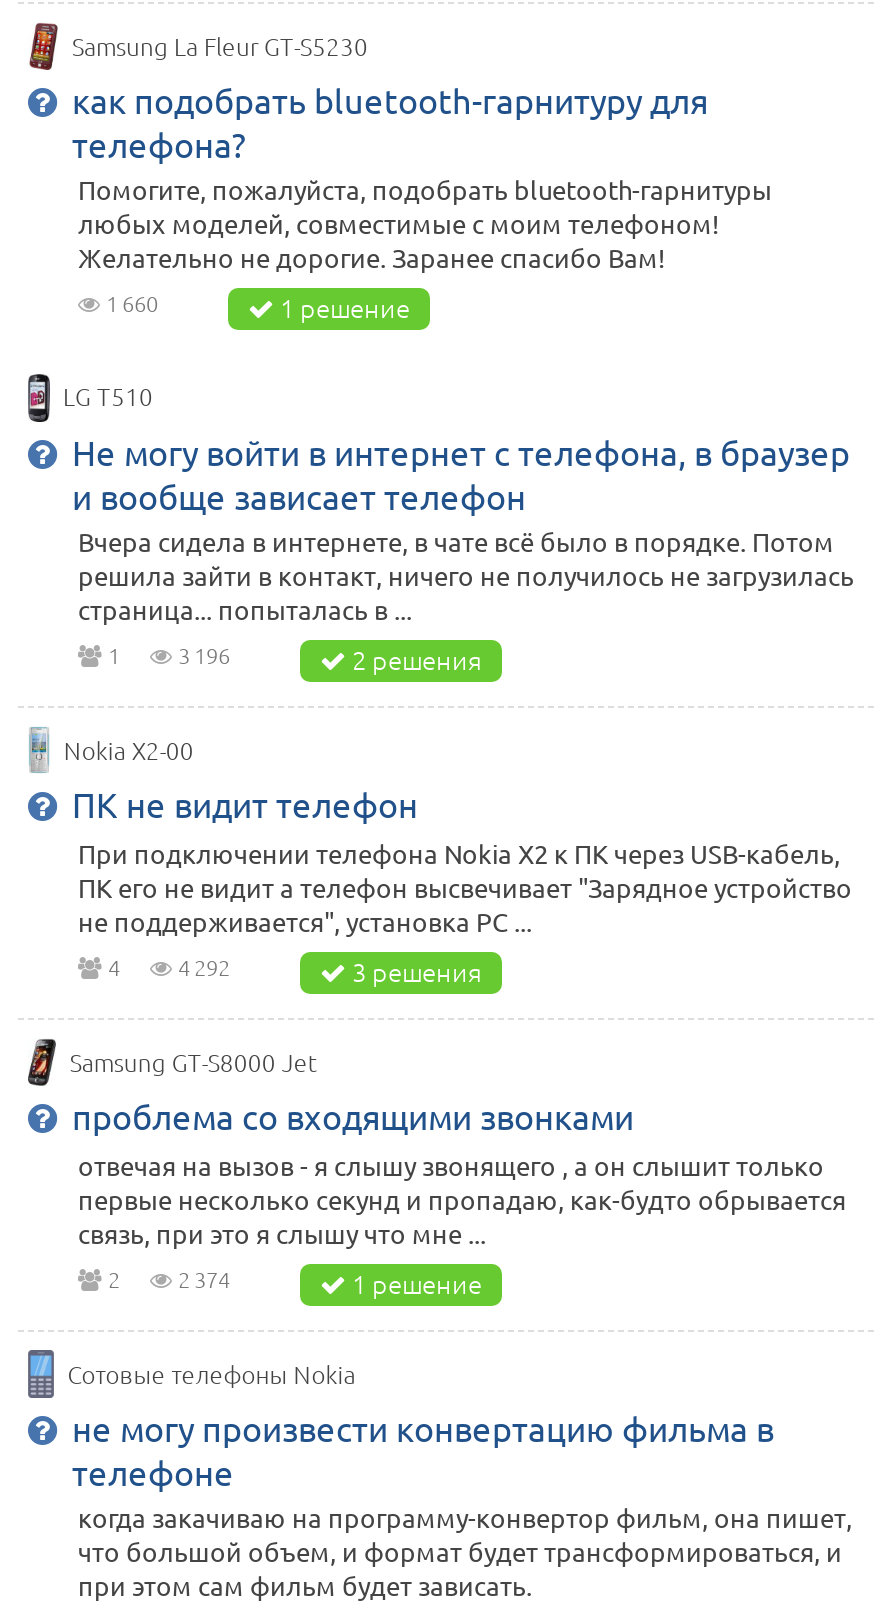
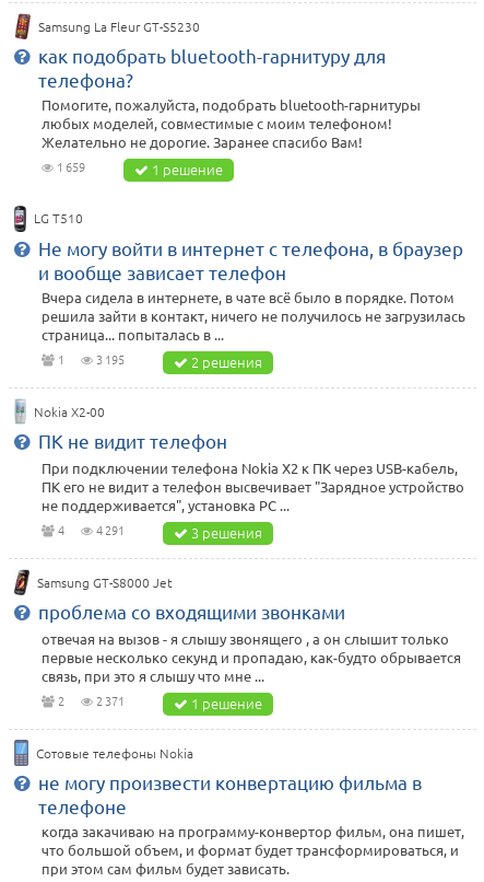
[100,287,158,319] 1 660 -> [54,158,85,176] 1 659
[102,637,230,669] 1 3 196 -> [55,350,125,367] 1 3 195
[102,949,230,981] 4 4 292 -> [55,521,125,538] 4 4 291
[102,1262,230,1294] 2 2 374 -> [55,691,125,709] 2 2 371

